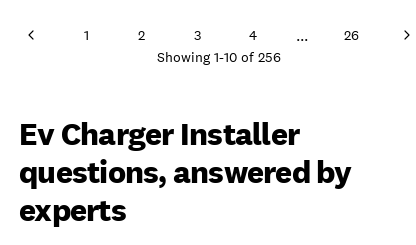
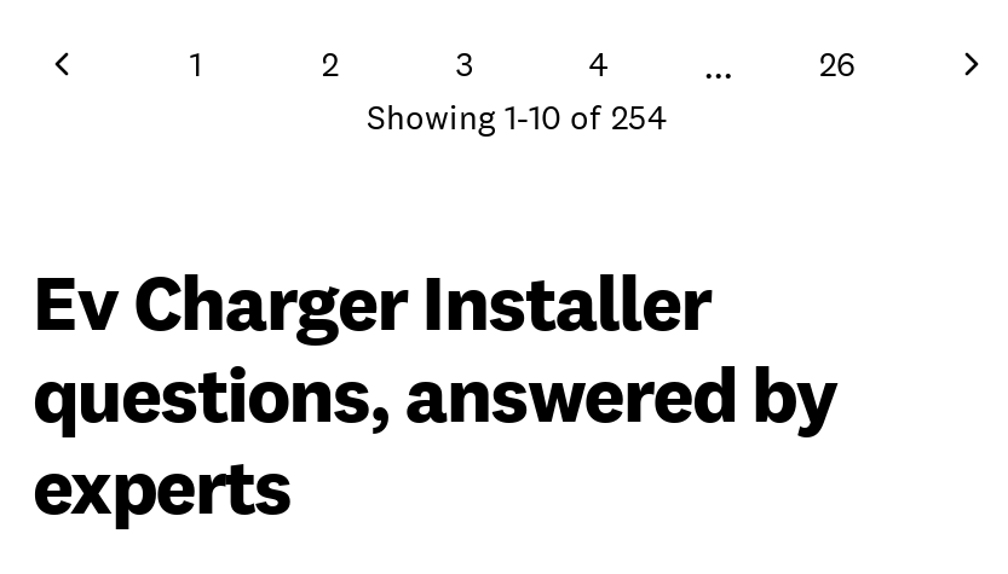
[157,48,281,66] Showing 1-10 of 256 -> [367,95,667,139] Showing 1-10 of 254

